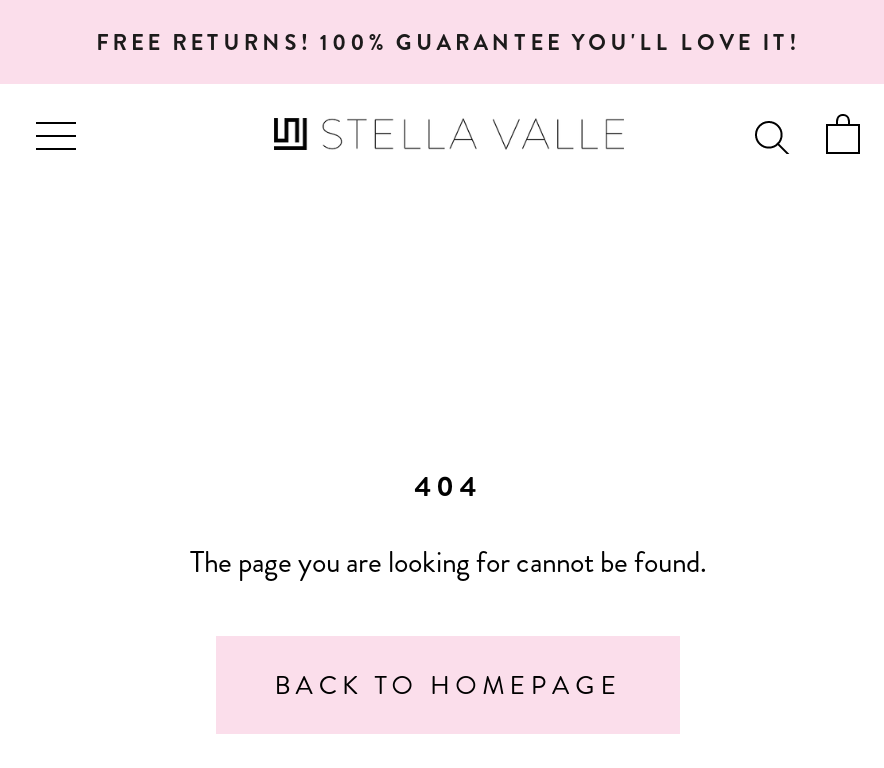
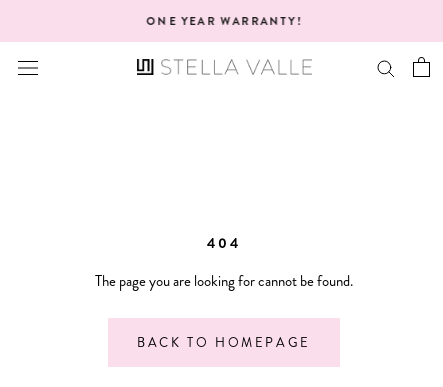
[96,26,800,58] FREE RETURNS! 100% GUARANTEE YOU'LL LOVE IT! -> [146,13,302,29] ONE YEAR WARRANTY!

